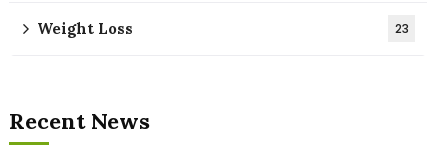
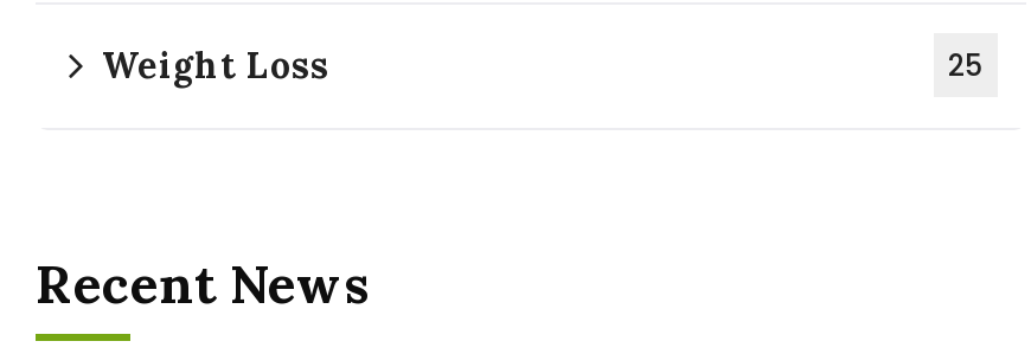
[394,20,408,37] 23 -> [948,45,984,86] 25

